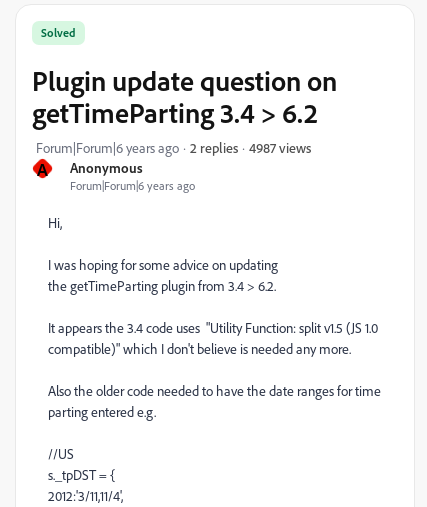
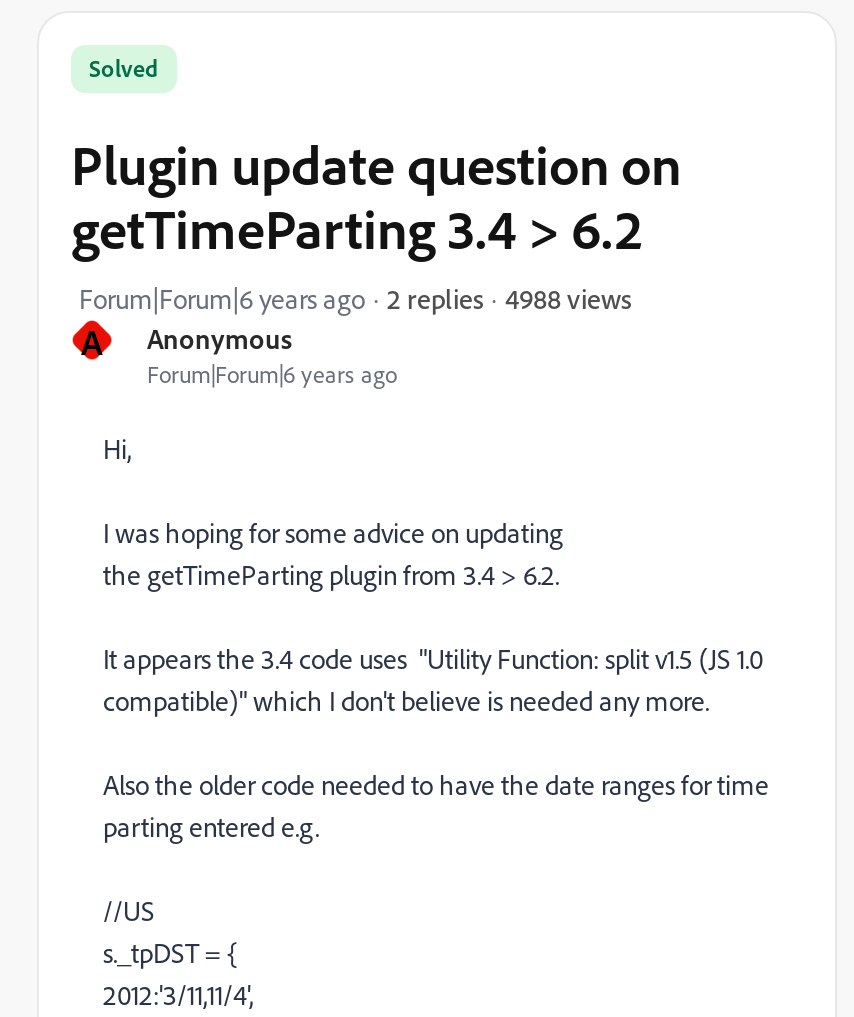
[249,138,311,155] 4987 views -> [505,280,631,314] 4988 views

